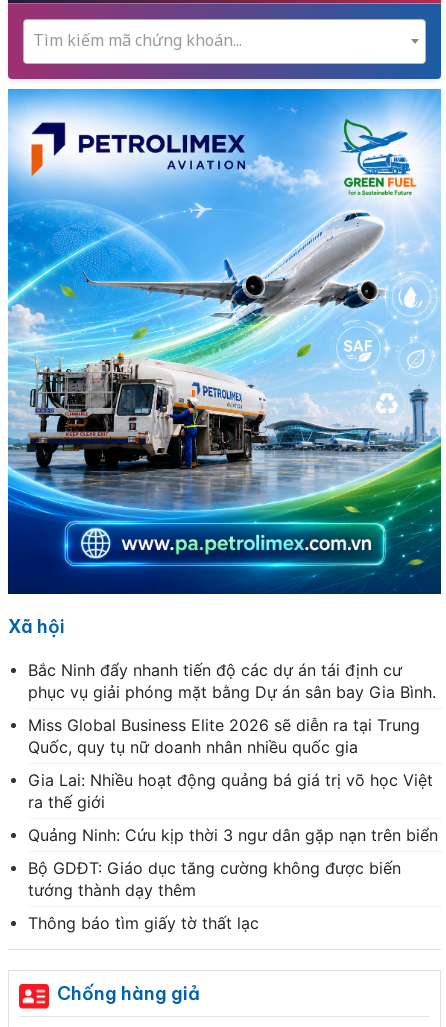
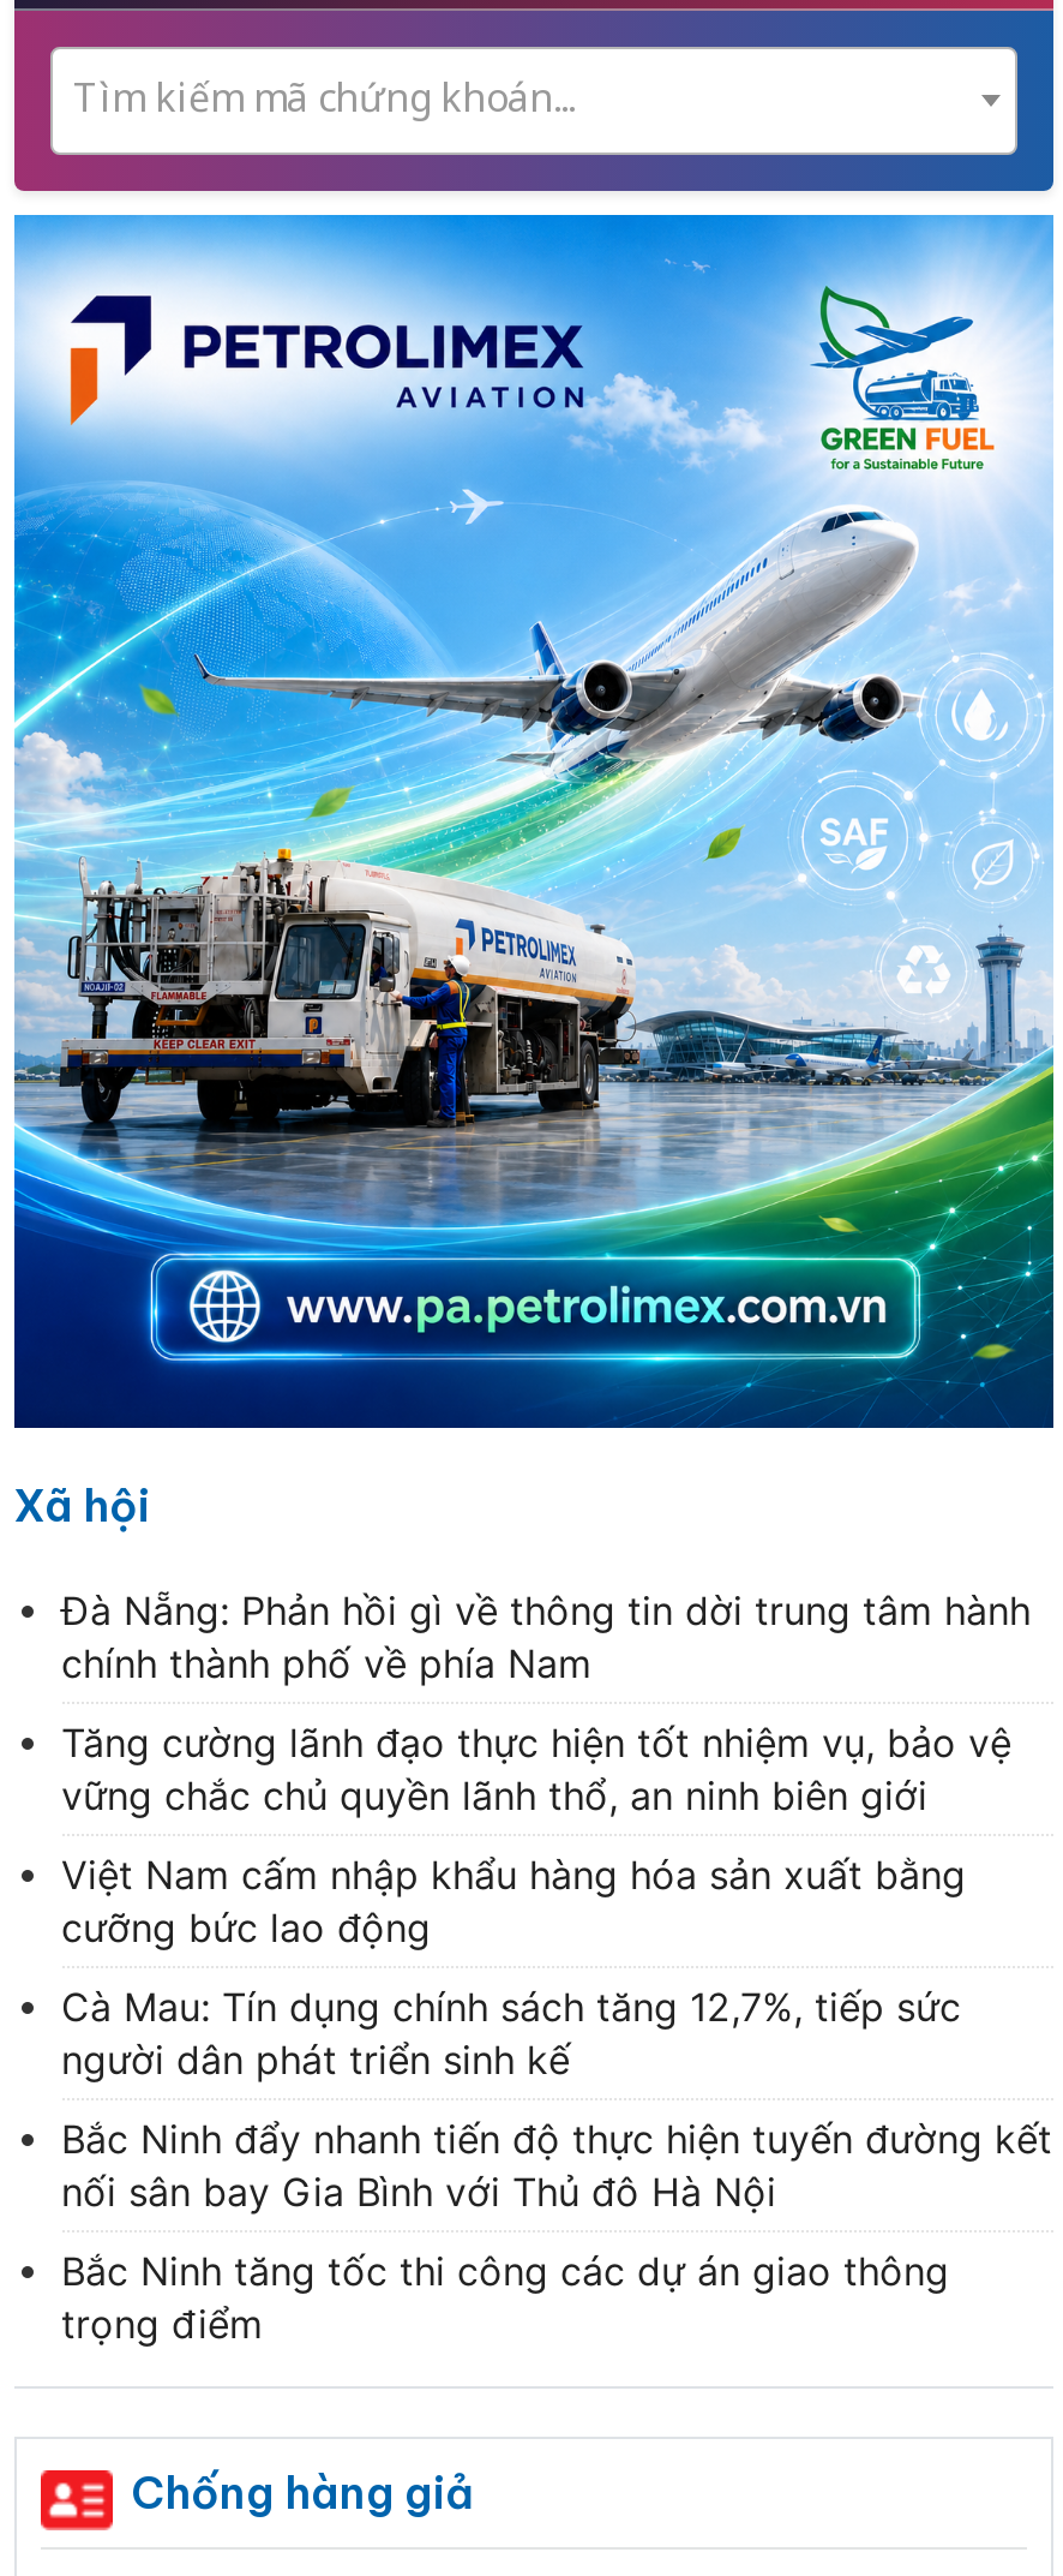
[27,660,435,702] Bắc Ninh đẩy nhanh tiến độ các dự án tái định cư | phục vụ giải phóng mặt bằng Dự án sân bay Gia Bình. -> [61,1586,1031,1687] Đà Nẵng: Phản hồi gì về thông tin dời trung tâm hành | chính thành phố về phía Nam
[27,715,419,757] Miss Global Business Elite 2026 sẽ diễn ra tại Trung | Quốc, quy tụ nữ doanh nhân nhiều quốc gia -> [61,1718,1011,1819] Tăng cường lãnh đạo thực hiện tốt nhiệm vụ, bảo vệ | vững chắc chủ quyền lãnh thổ, an ninh biên giới
[27,770,432,812] Gia Lai: Nhiều hoạt động quảng bá giá trị võ học Việt | ra thế giới -> [61,1850,966,1951] Việt Nam cấm nhập khẩu hàng hóa sản xuất bằng | cưỡng bức lao động
[27,825,437,845] Quảng Ninh: Cứu kịp thời 3 ngư dân gặp nạn trên biển -> [61,1982,961,2083] Cà Mau: Tín dụng chính sách tăng 12,7%, tiếp sức | người dân phát triển sinh kế
[27,858,400,900] Bộ GDĐT: Giáo dục tăng cường không được biến | tướng thành dạy thêm -> [61,2114,1052,2215] Bắc Ninh đẩy nhanh tiến độ thực hiện tuyến đường kết | nối sân bay Gia Bình với Thủ đô Hà Nội
[27,913,258,933] Thông báo tìm giấy tờ thất lạc -> [61,2246,949,2347] Bắc Ninh tăng tốc thi công các dự án giao thông | trọng điểm

